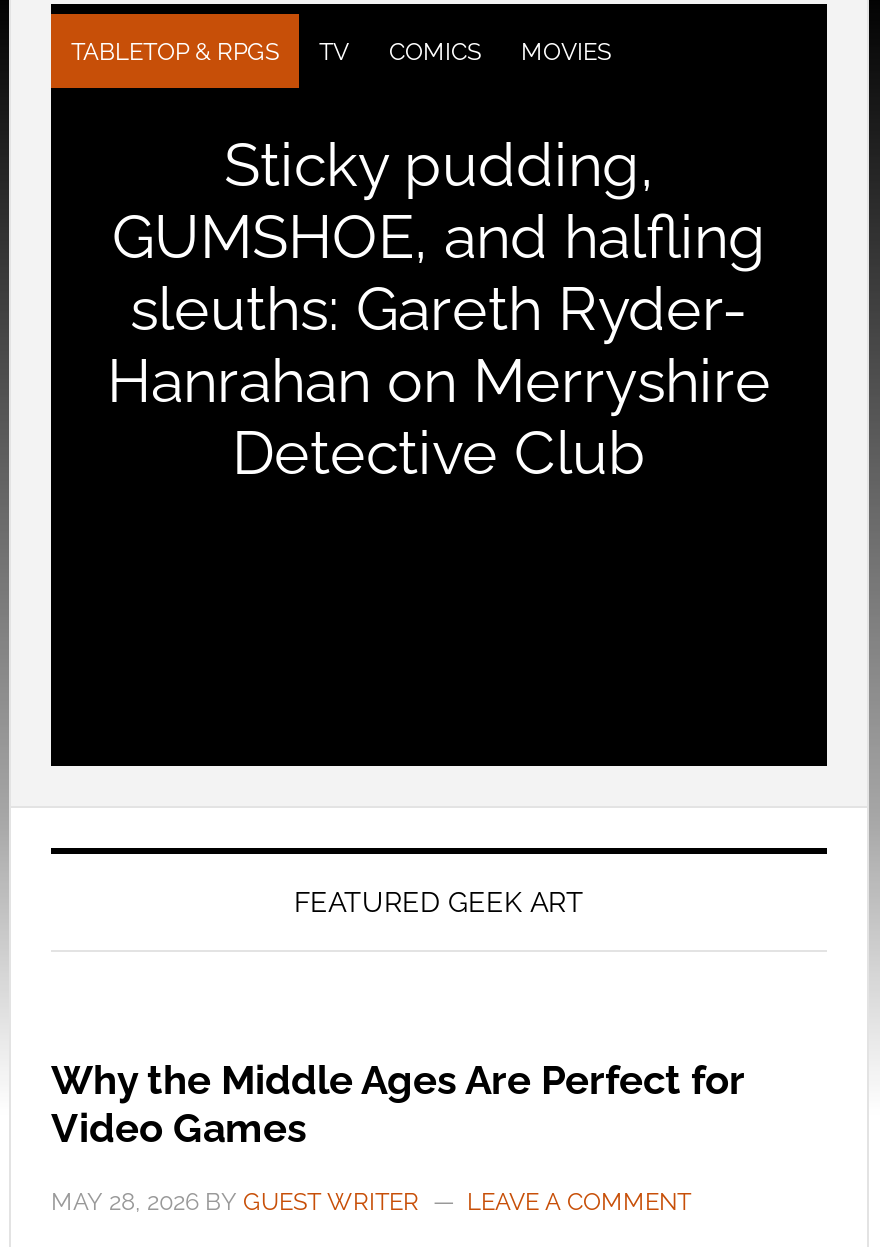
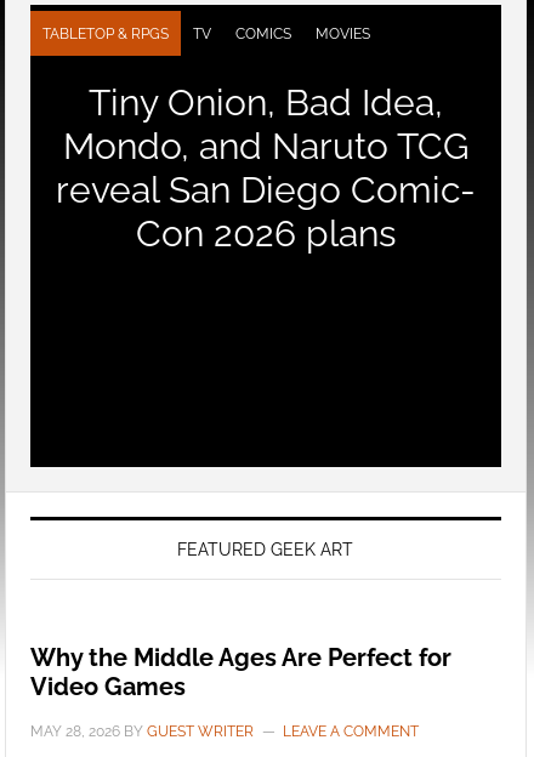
[107,130,771,488] Sticky pudding, | GUMSHOE, and halfling | sleuths: Gareth Ryder- | Hanrahan on Merryshire | Detective Club -> [56,81,476,255] Tiny Onion, Bad Idea, | Mondo, and Naruto TCG | reveal San Diego Comic- | Con 2026 plans

